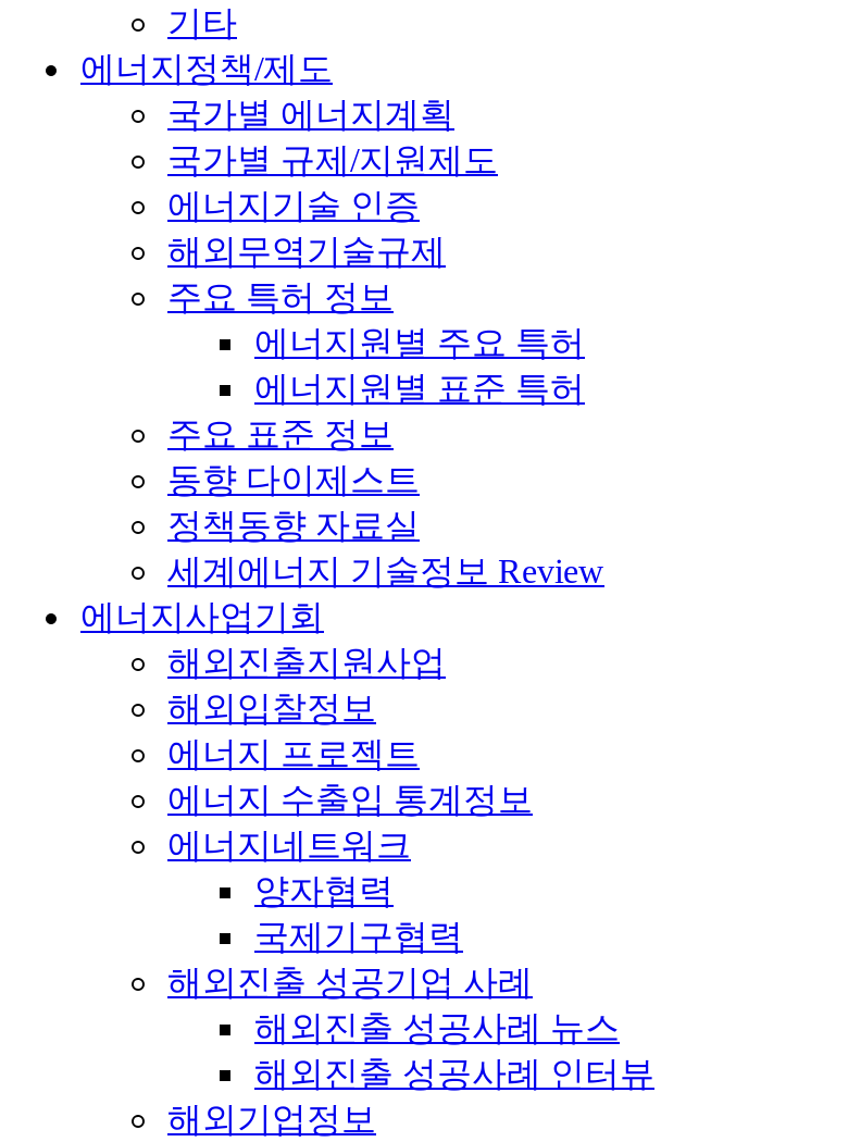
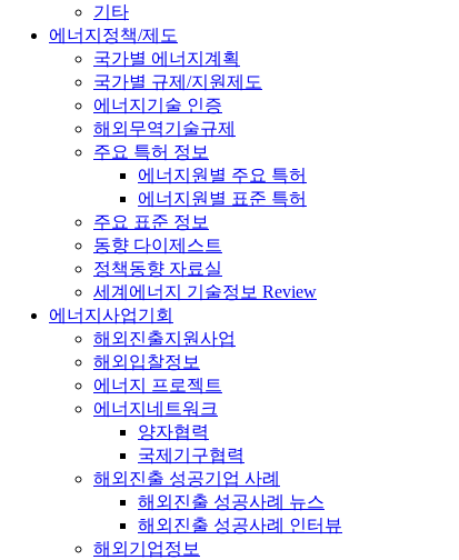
[167,781,533,818] 에너지 수출입 통계정보 -> none

